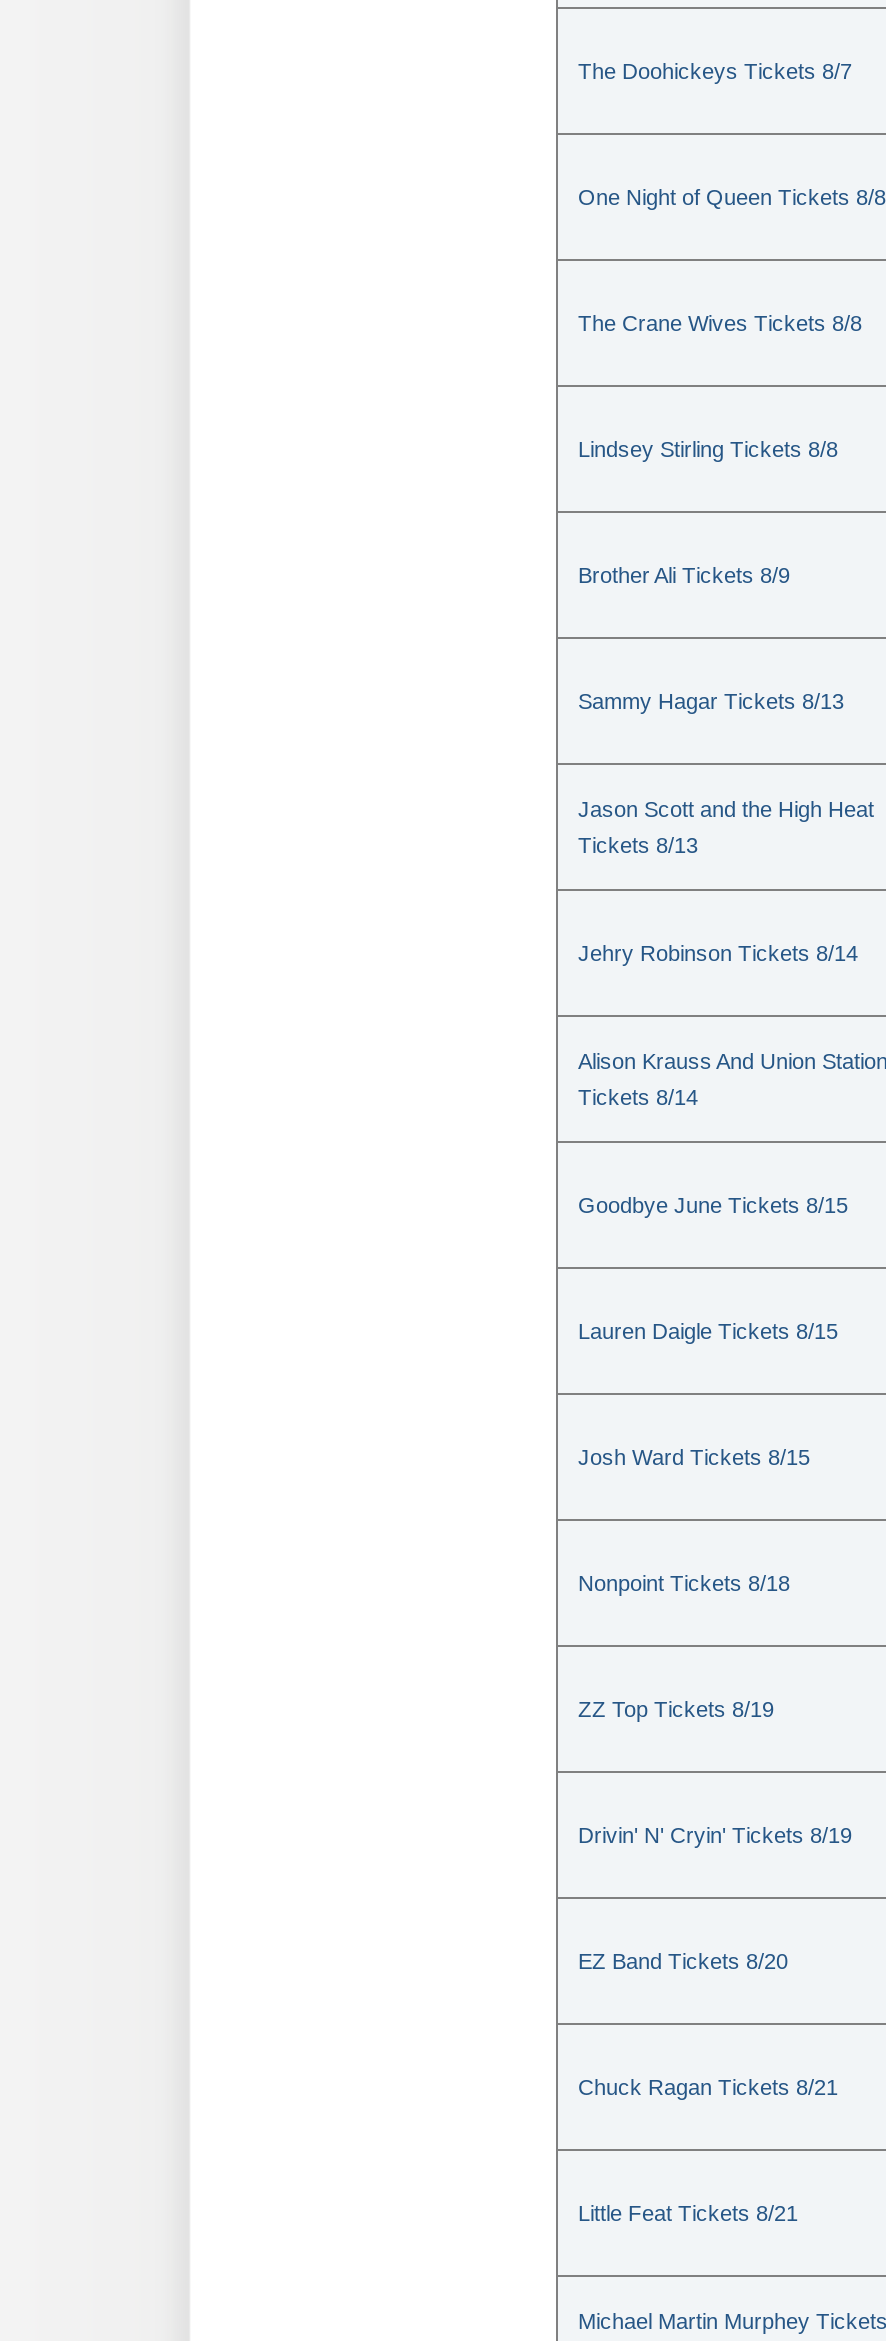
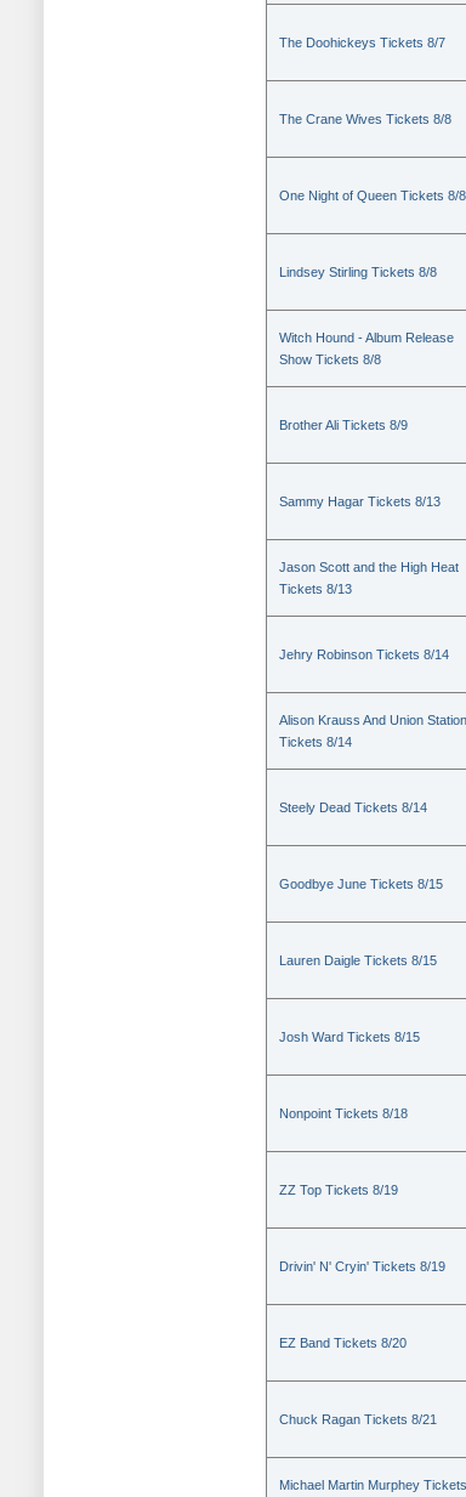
moved [578,185,886,209] -> [279,188,466,203]: One Night of Queen Tickets 8/8
moved [578,311,862,335] -> [279,112,451,127]: The Crane Wives Tickets 8/8
none -> [279,330,454,367] Witch Hound - Album Release | Show Tickets 8/8
none -> [279,800,427,815] Steely Dead Tickets 8/14
moved [578,1193,852,2099] -> [279,877,445,1427]: Goodbye June Tickets 8/15 | Lauren Daigle Tickets 8/15 | Josh Ward Tickets 8/15 | Nonpoint Tickets 8/18 | ZZ Top Tickets 8/19 | Drivin' N' Cryin' Tickets 8/19 | EZ Band Tickets 8/20 | Chuck Ragan Tickets 8/21
[578,2201,798,2225] Little Feat Tickets 8/21 -> none

